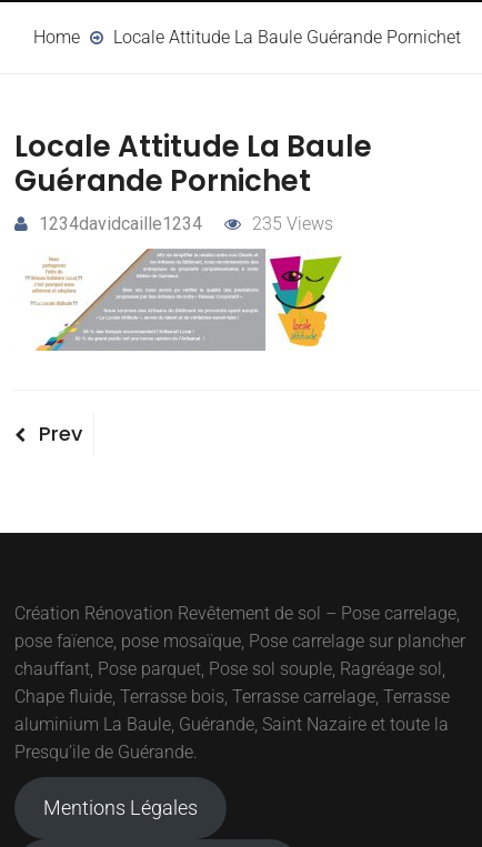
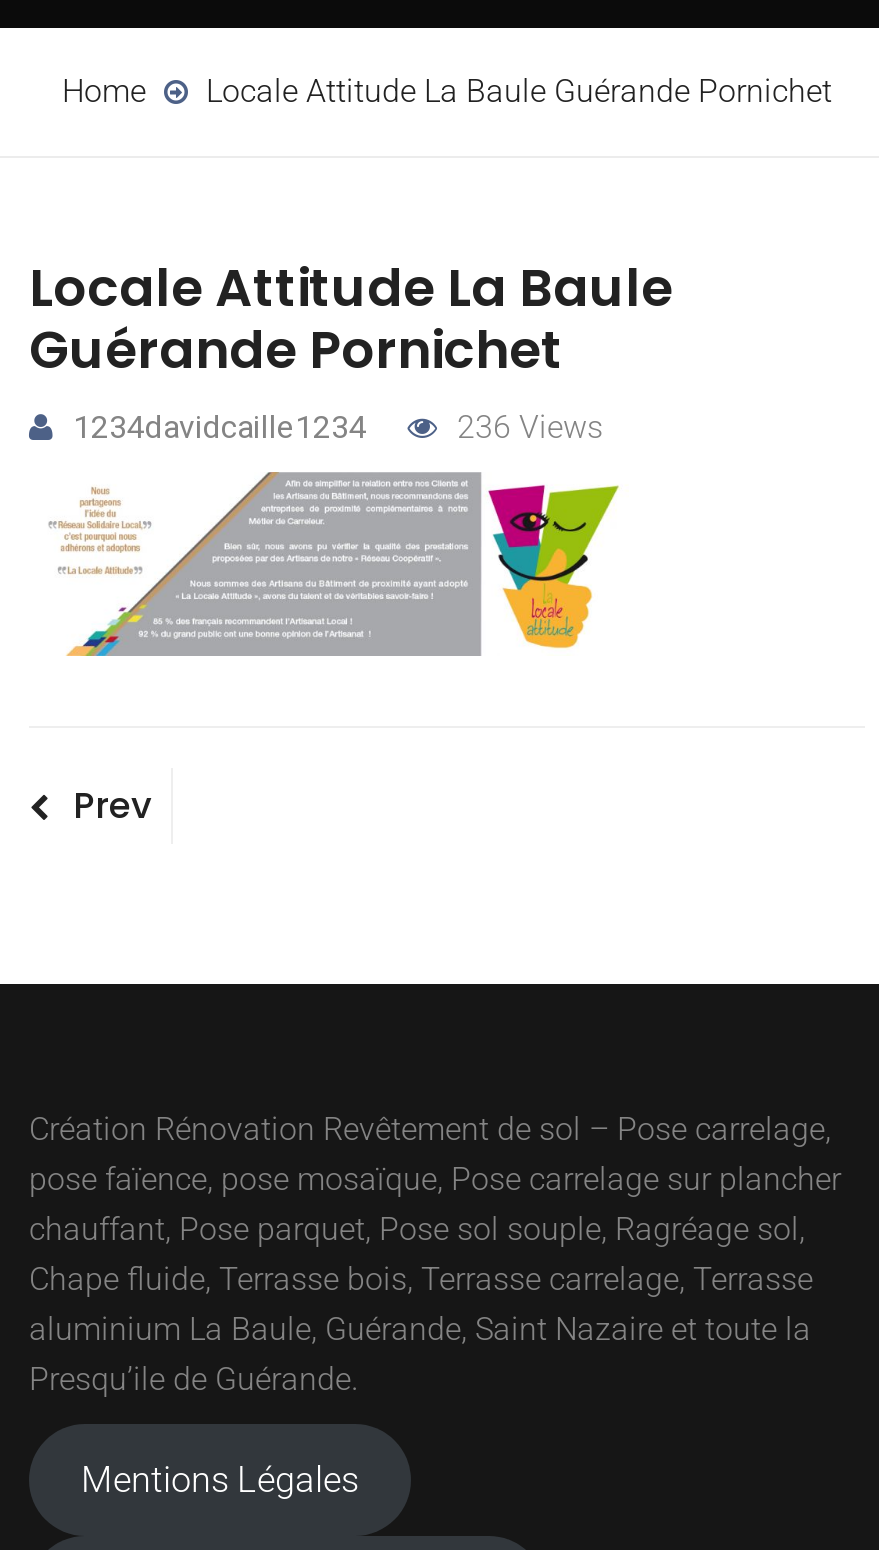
[252,213,333,234] 235 Views -> [457,408,603,446] 236 Views

